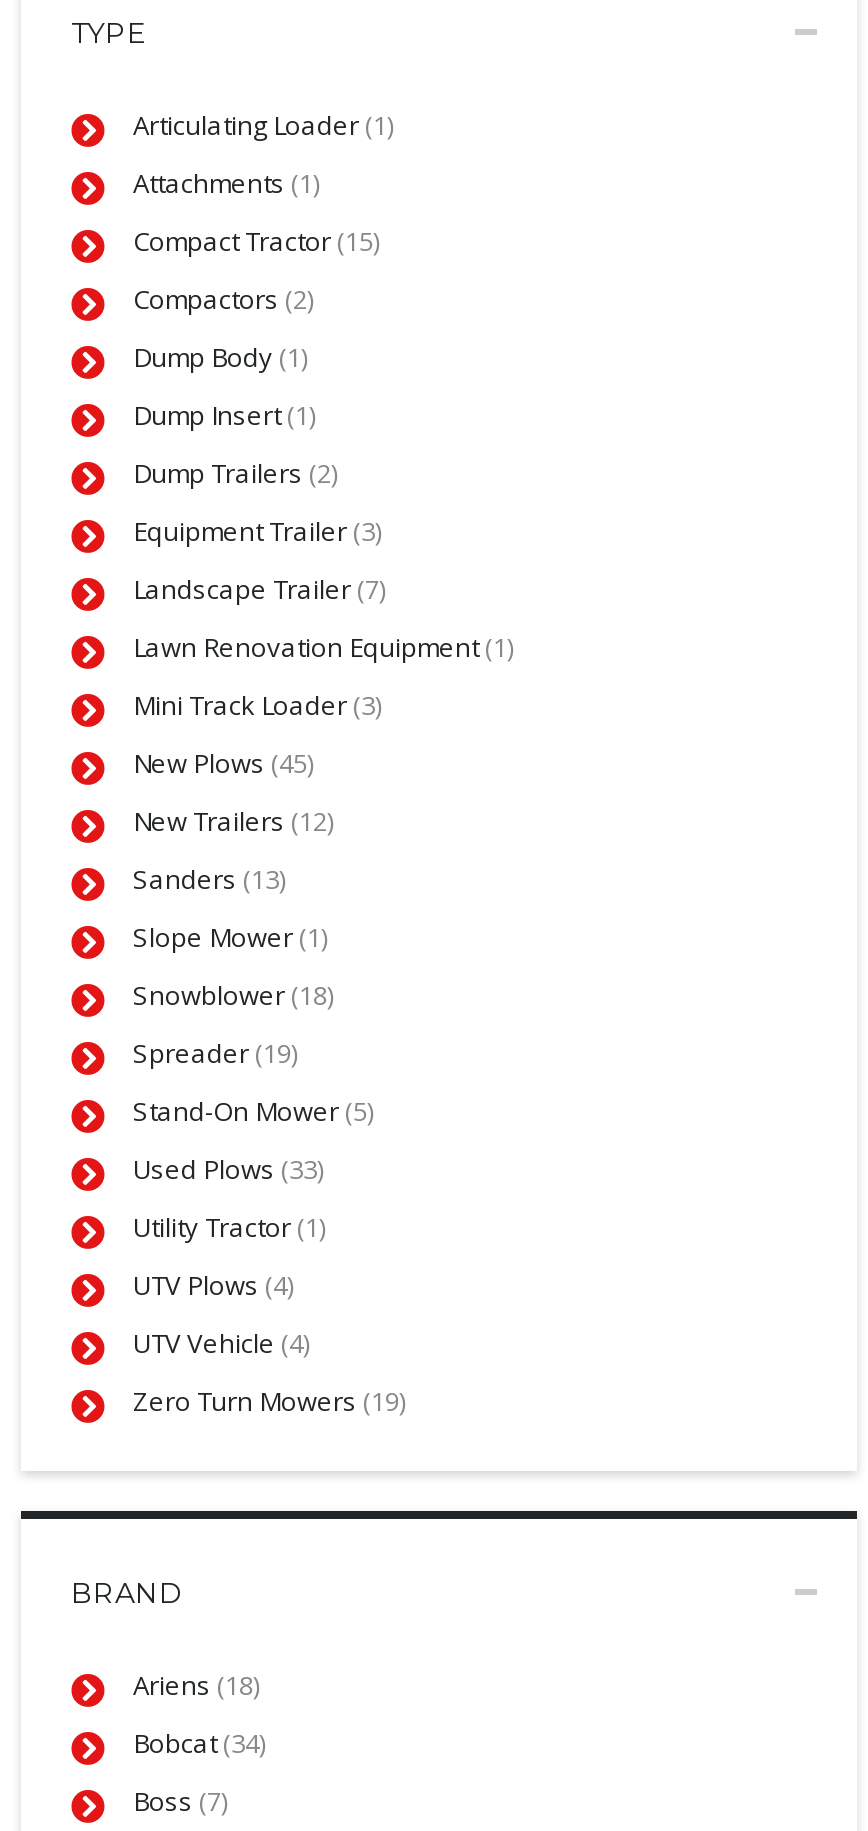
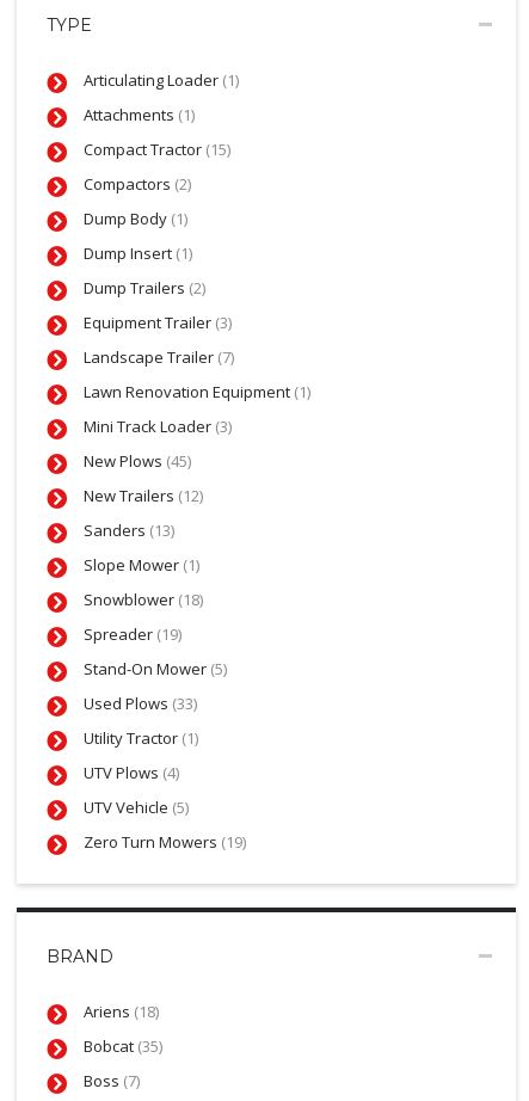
[133,1326,309,1362] UTV Vehicle (4) -> [84,797,189,818] UTV Vehicle (5)
[133,1726,265,1762] Bobcat(34) -> [84,1036,162,1057] Bobcat(35)

